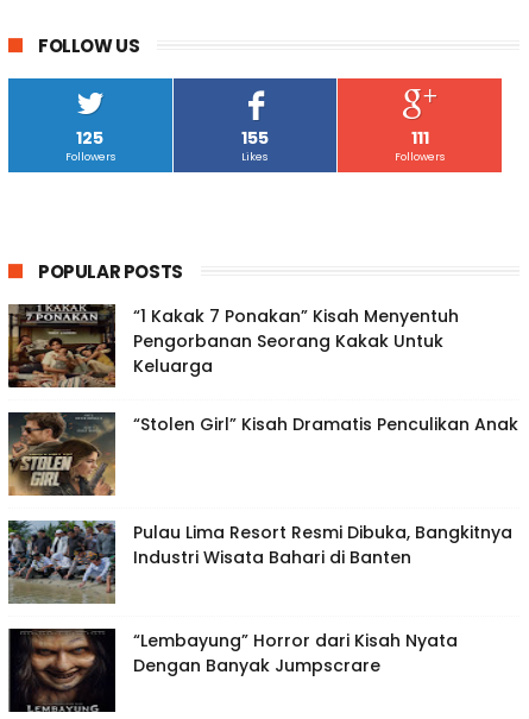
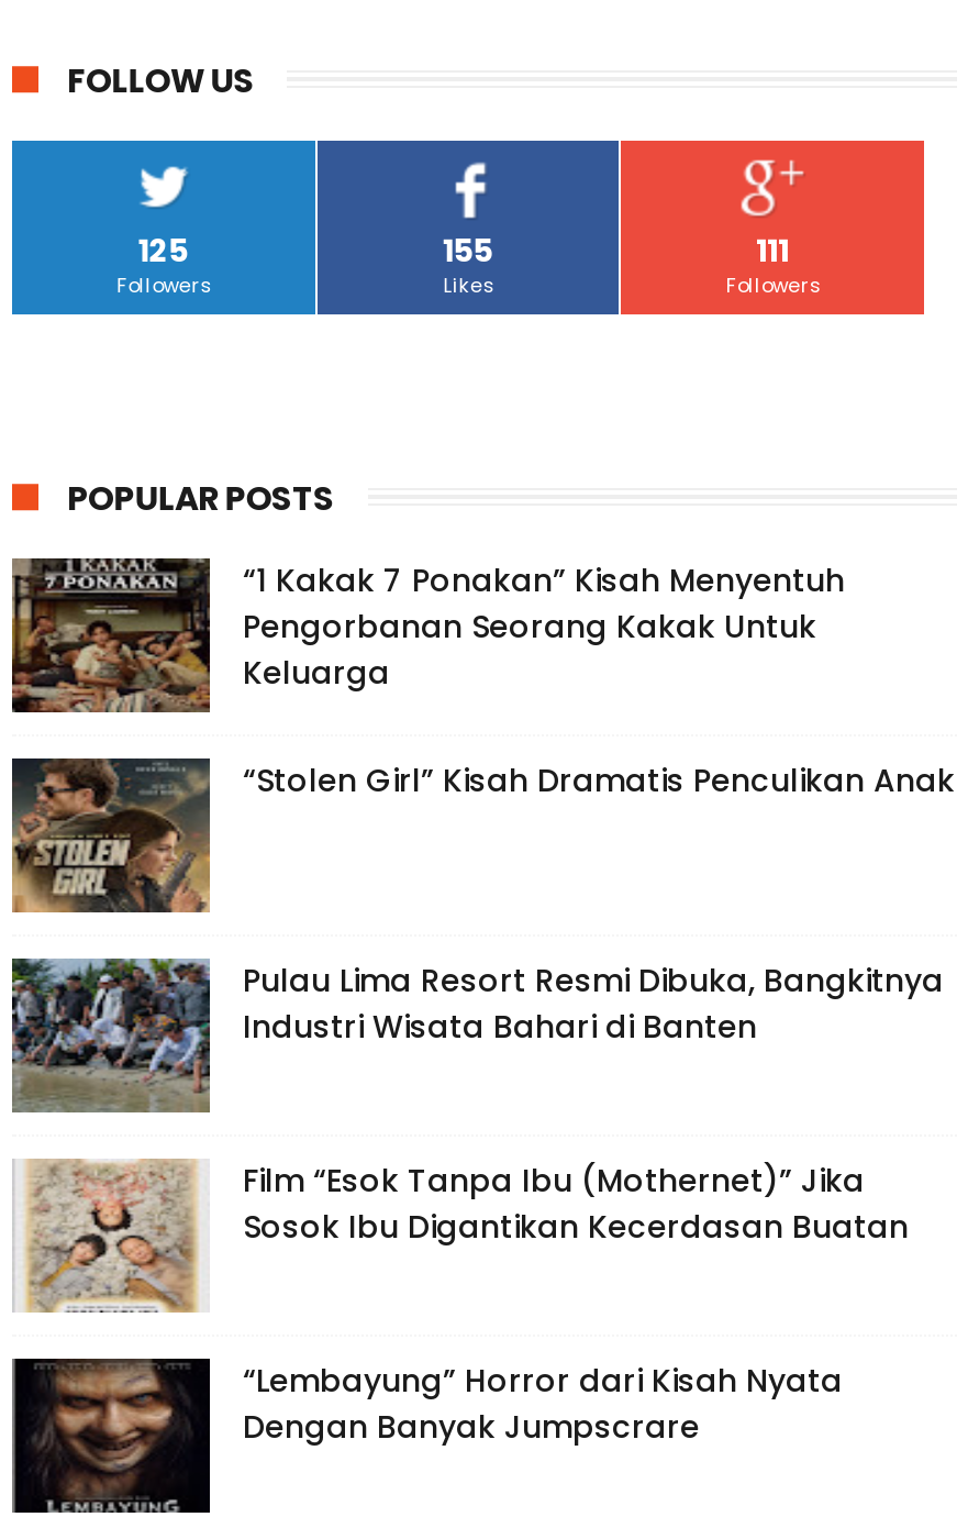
none -> [14,1159,909,1313] [image] | Film “Esok Tanpa Ibu (Mothernet)” Jika | Sosok Ibu Digantikan Kecerdasan Buatan

